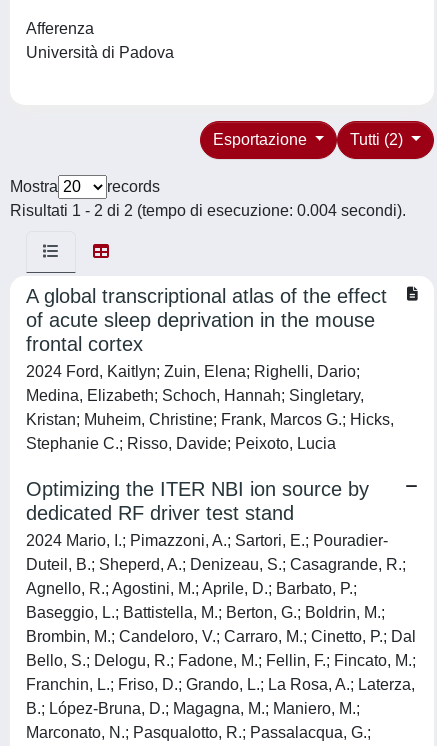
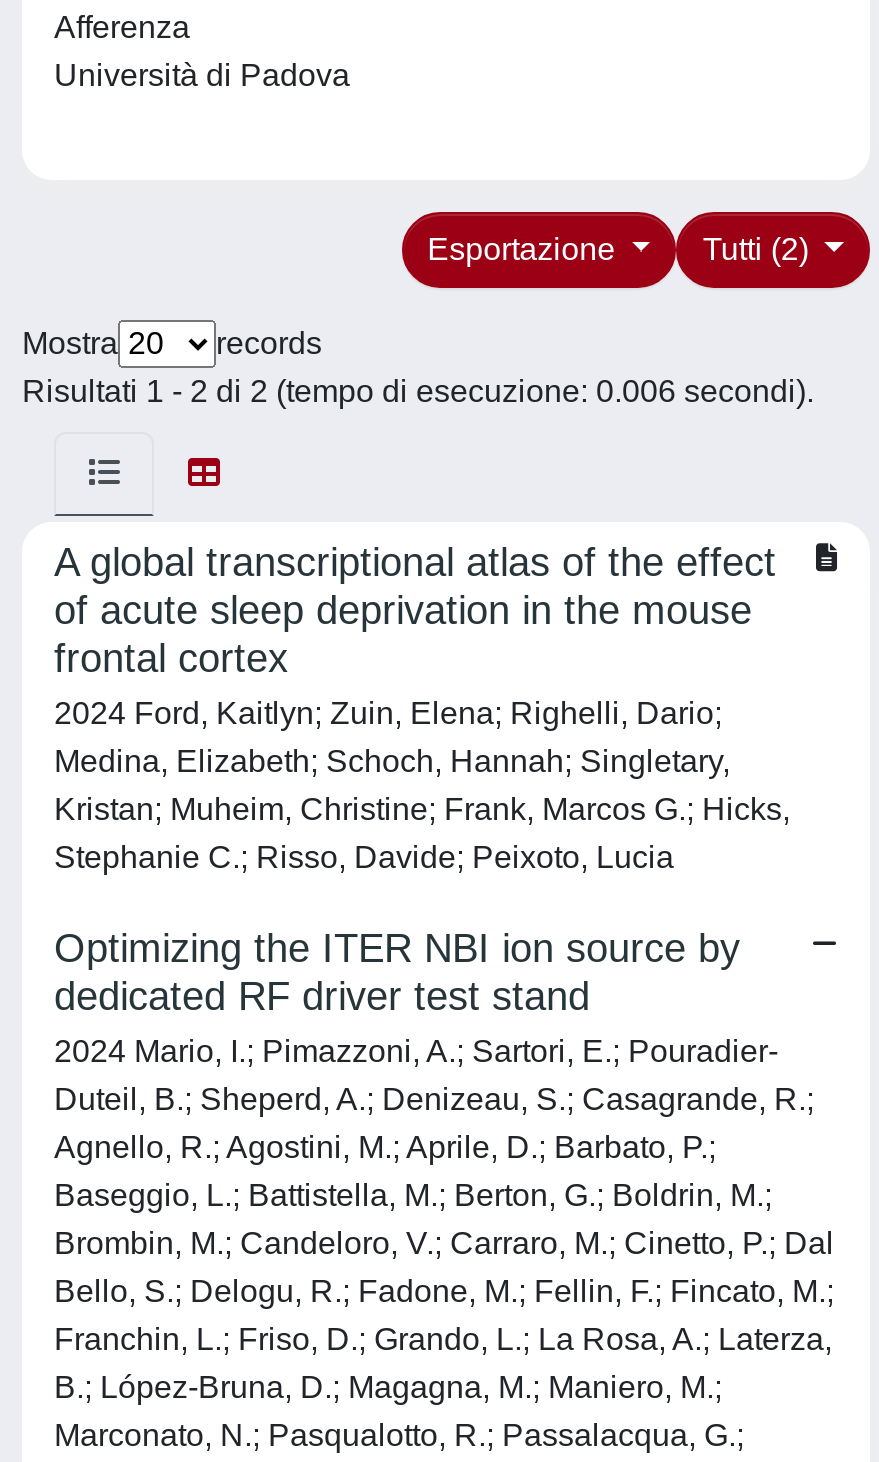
[10,202,406,219] Risultati 1 - 2 di 2 (tempo di esecuzione: 0.004 secondi). -> [22,374,814,408] Risultati 1 - 2 di 2 (tempo di esecuzione: 0.006 secondi).

